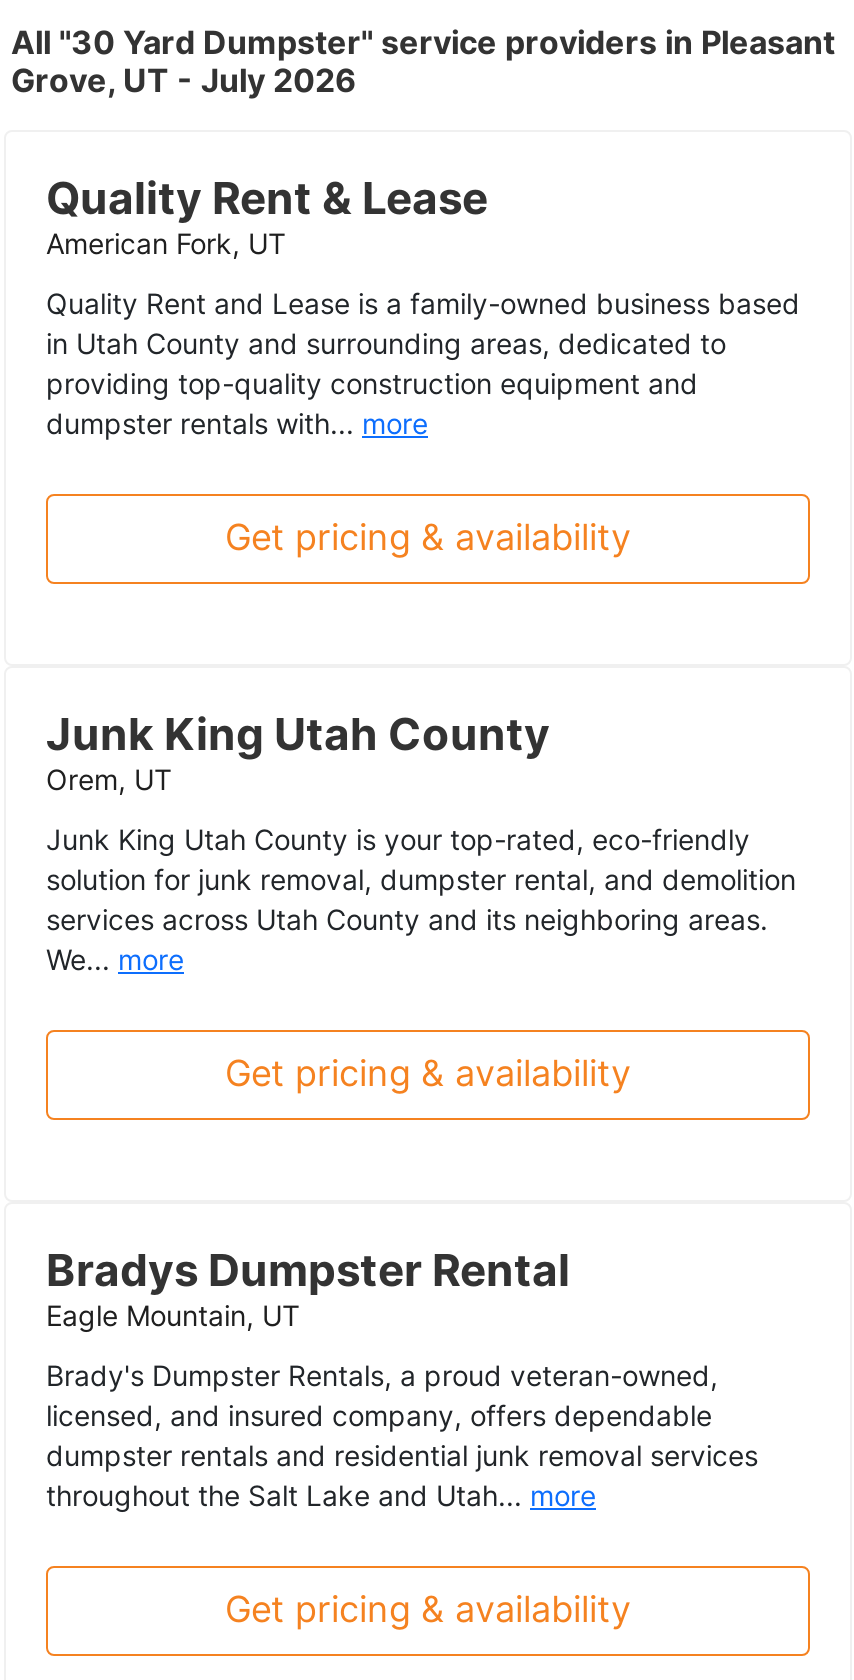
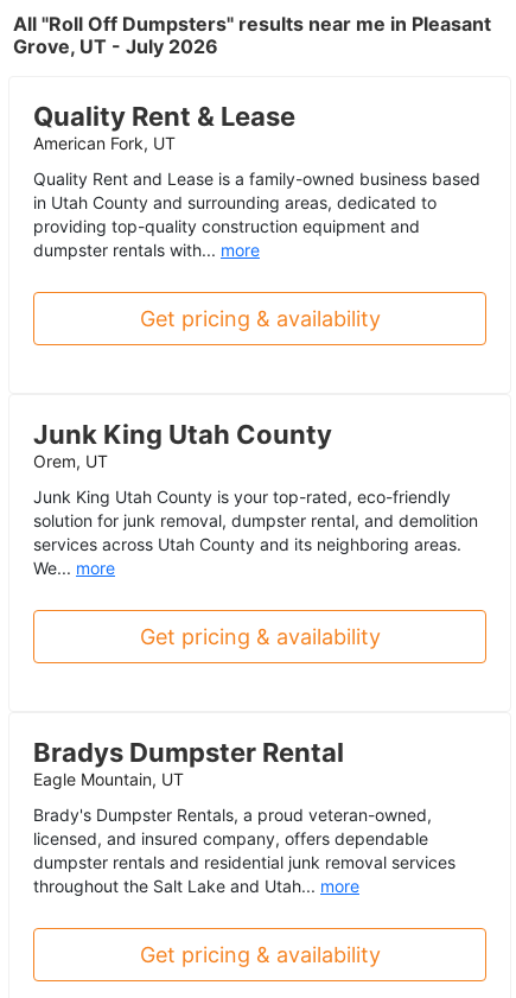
[11,21,835,61] All "30 Yard Dumpster" service providers in Pleasant -> [12,12,490,36] All "Roll Off Dumpsters" results near me in Pleasant

